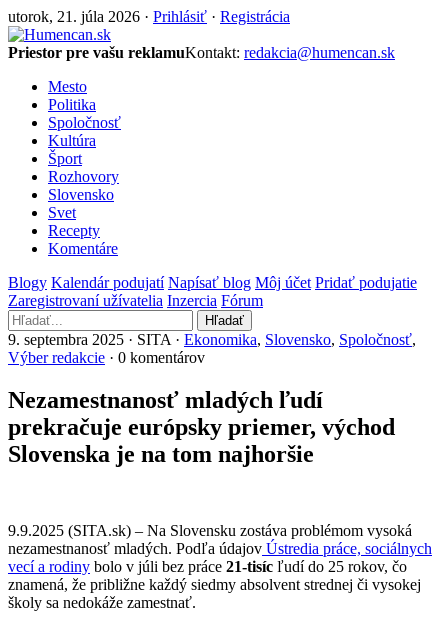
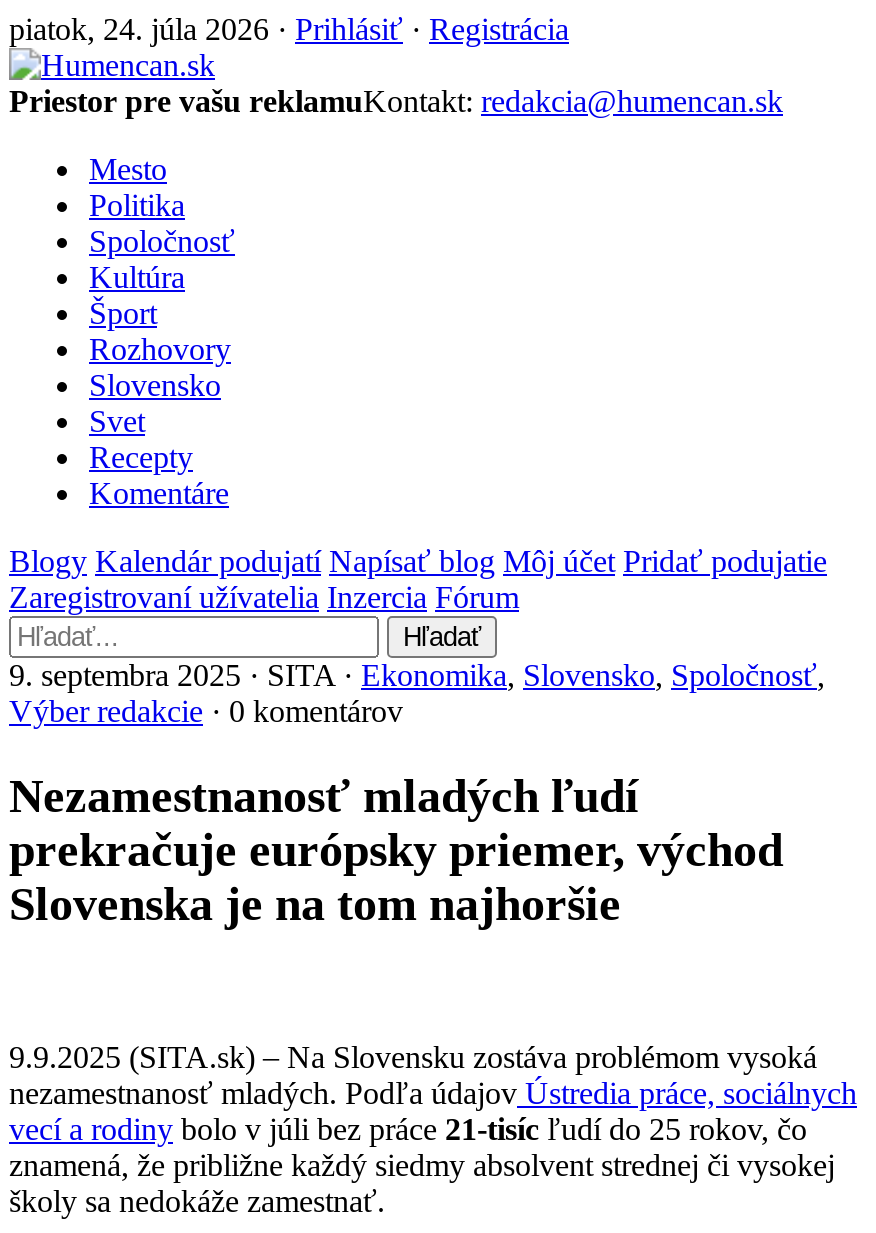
[8,8,290,25] utorok, 21. júla 2026 · Prihlásiť · Registrácia -> [9,12,569,46] piatok, 24. júla 2026 · Prihlásiť · Registrácia

